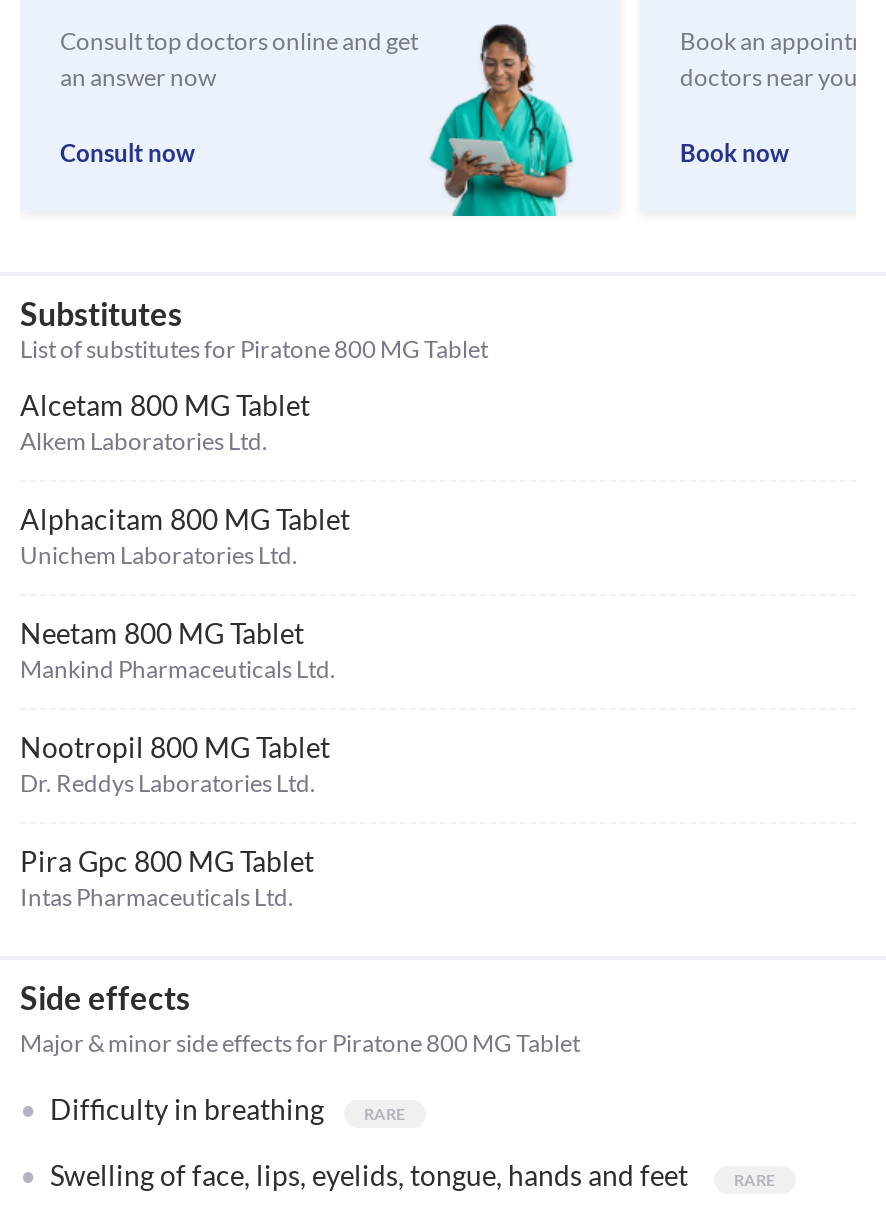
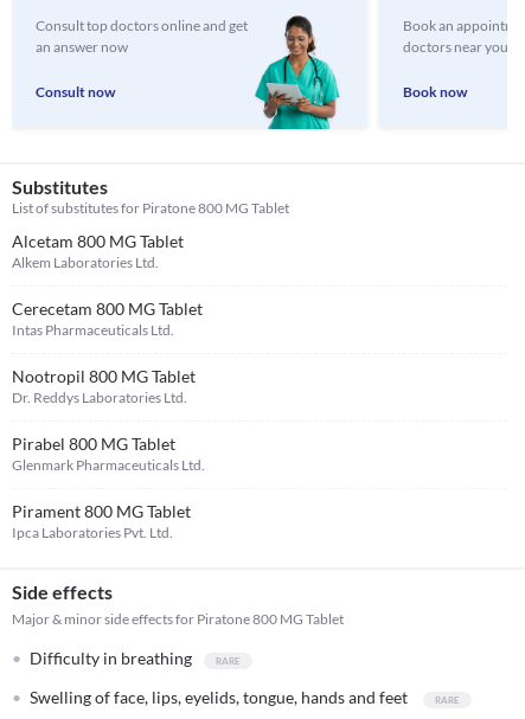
[20,502,350,684] Alphacitam 800 MG Tablet | Unichem Laboratories Ltd. | Neetam 800 MG Tablet | Mankind Pharmaceuticals Ltd. -> [12,298,203,319] Cerecetam 800 MG Tablet
moved [20,730,330,798] -> [12,366,196,406]: Nootropil 800 MG Tablet | Dr. Reddys Laboratories Ltd.
[20,844,314,878] Pira Gpc 800 MG Tablet -> [12,434,205,541] Pirabel 800 MG Tablet | Glenmark Pharmaceuticals Ltd. | Pirament 800 MG Tablet | Ipca Laboratories Pvt. Ltd.
moved [20,882,294,912] -> [12,321,174,339]: Intas Pharmaceuticals Ltd.

